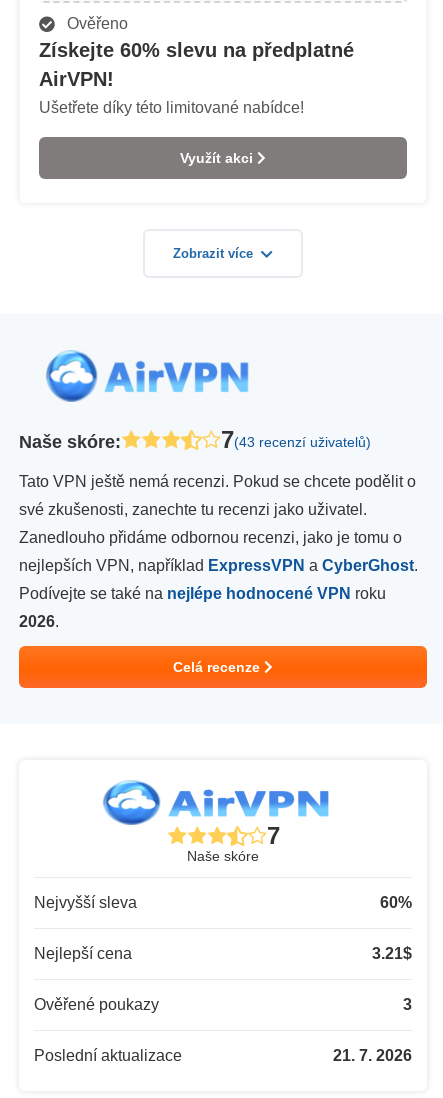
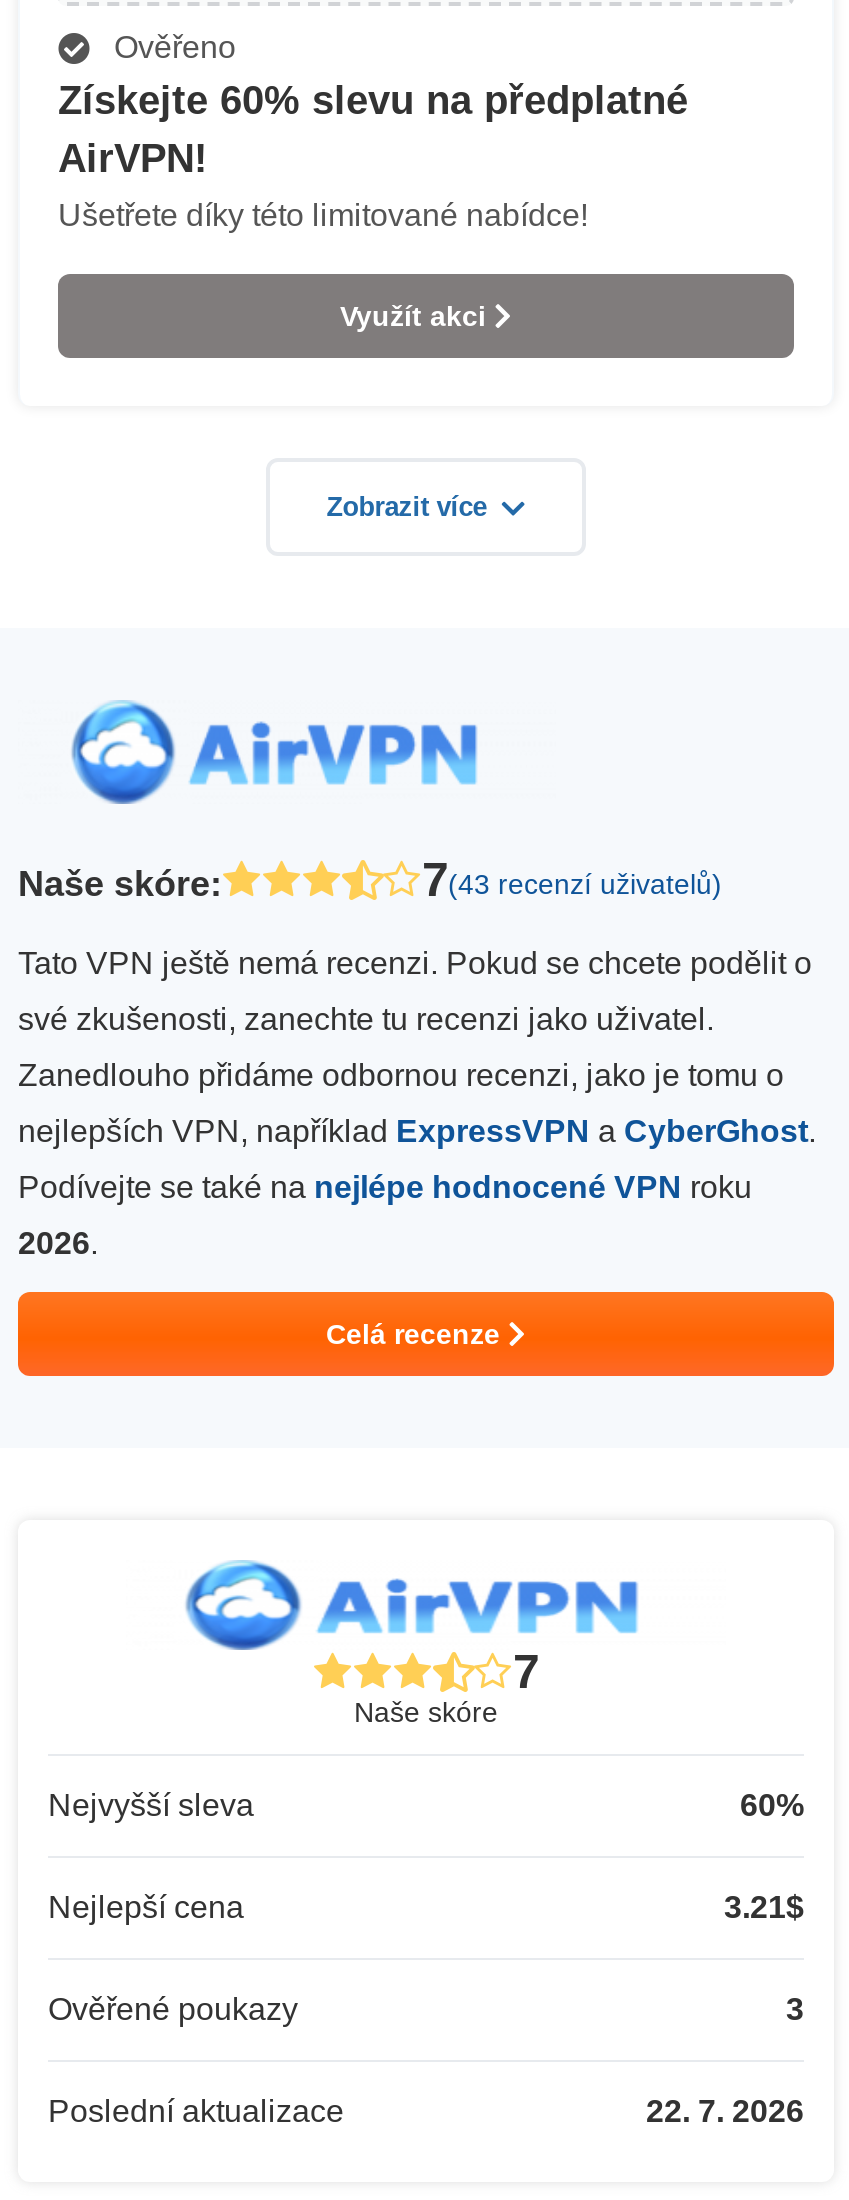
[333,1047,412,1064] 21. 7. 2026 -> [646,2094,804,2128] 22. 7. 2026

